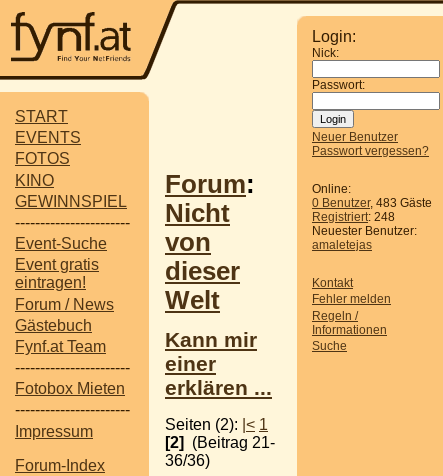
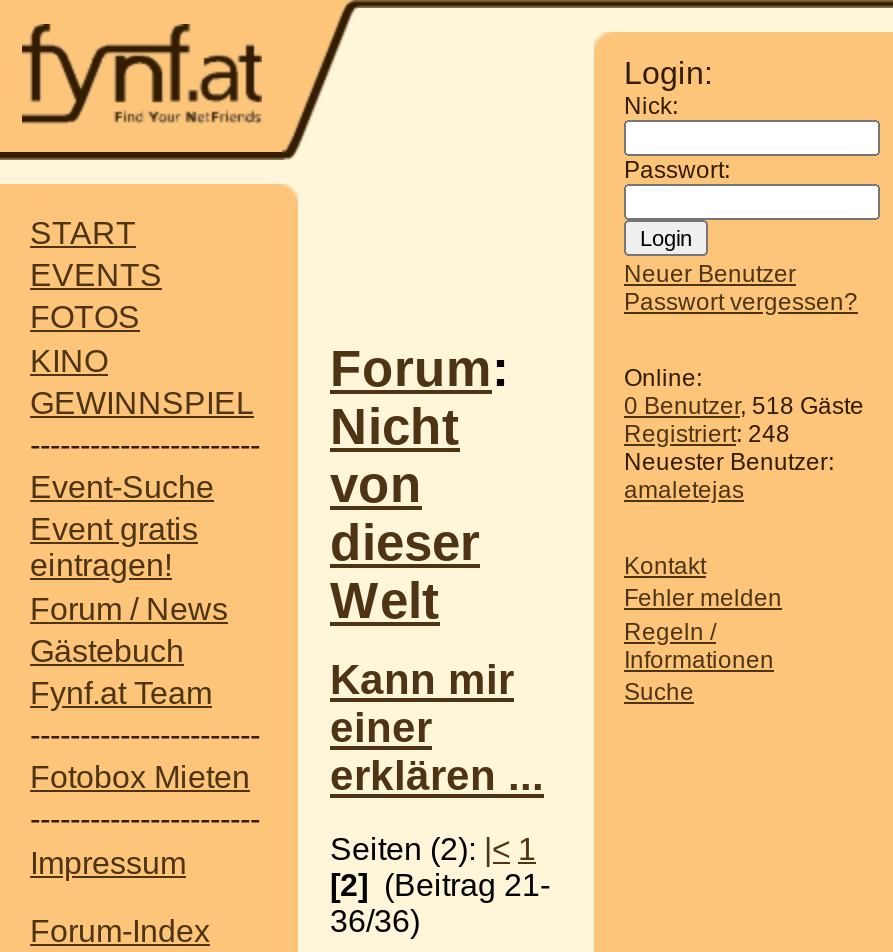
[312,196,432,210] 0 Benutzer, 483 Gäste -> [624,392,864,420] 0 Benutzer, 518 Gäste

